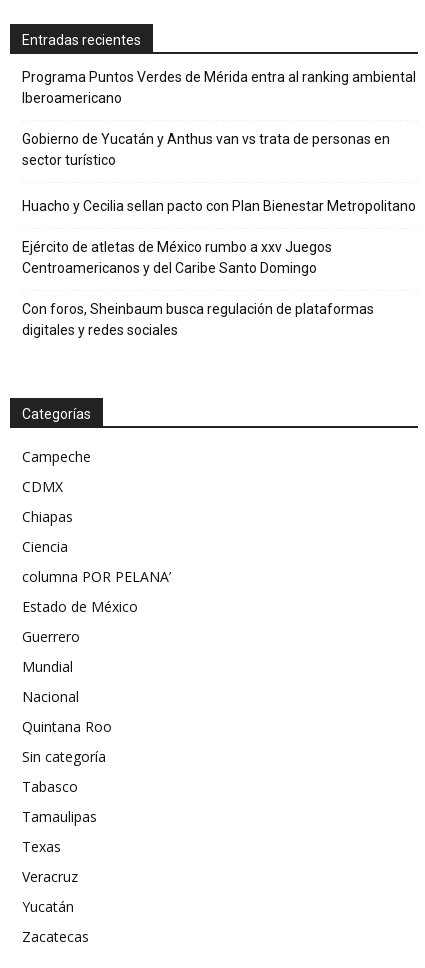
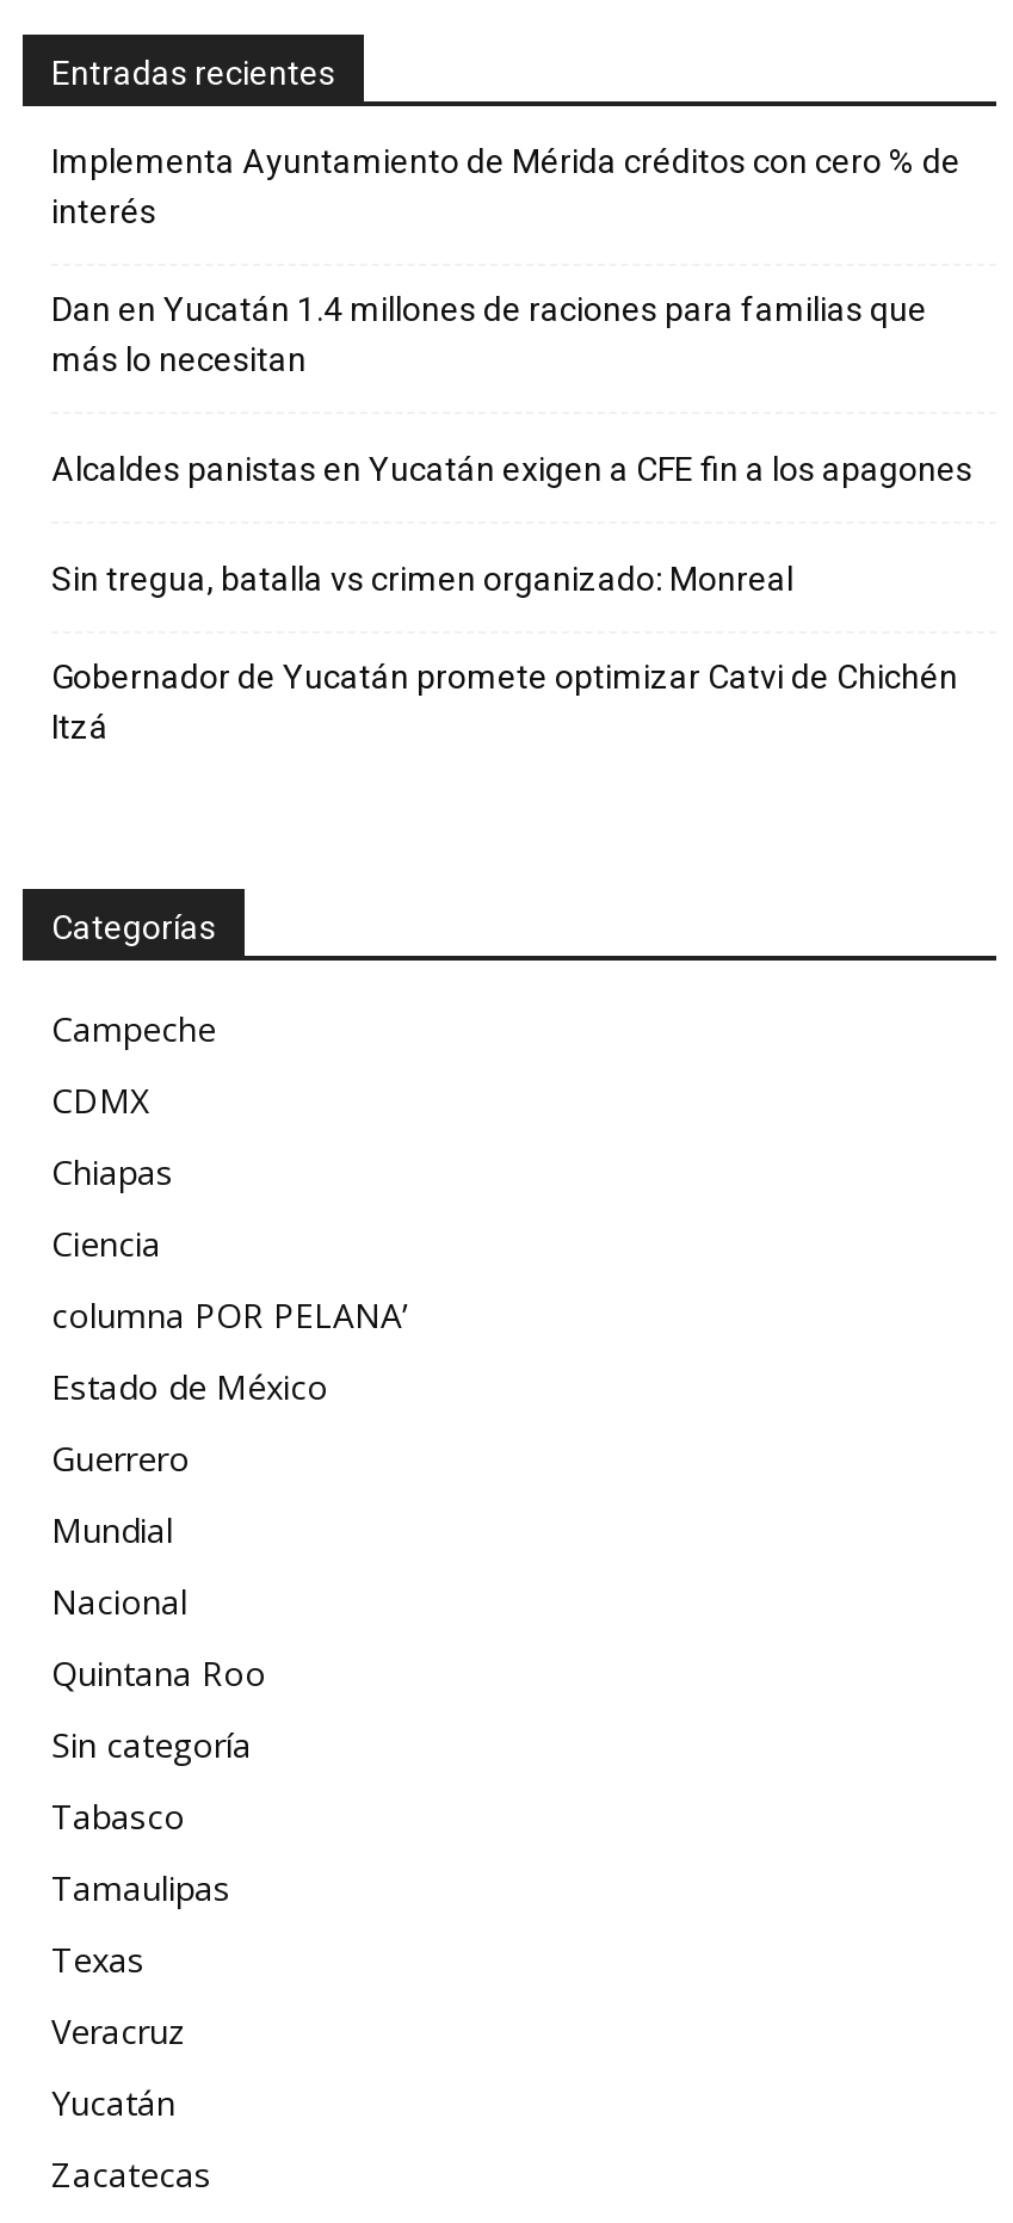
[22,69,416,106] Programa Puntos Verdes de Mérida entra al ranking ambiental | Iberoamericano -> [51,143,961,231] Implementa Ayuntamiento de Mérida créditos con cero % de | interés
[22,131,390,168] Gobierno de Yucatán y Anthus van vs trata de personas en | sector turístico -> [51,291,927,379] Dan en Yucatán 1.4 millones de raciones para familias que | más lo necesitan
[22,198,416,214] Huacho y Cecilia sellan pacto con Plan Bienestar Metropolitano -> [51,451,972,489] Alcaldes panistas en Yucatán exigen a CFE fin a los apagones
[22,239,332,276] Ejército de atletas de México rumbo a xxv Juegos | Centroamericanos y del Caribe Santo Domingo -> [51,561,793,599] Sin tregua, batalla vs crimen organizado: Monreal
[22,301,374,338] Con foros, Sheinbaum busca regulación de plataformas | digitales y redes sociales -> [51,658,958,747] Gobernador de Yucatán promete optimizar Catvi de Chichén | Itzá

